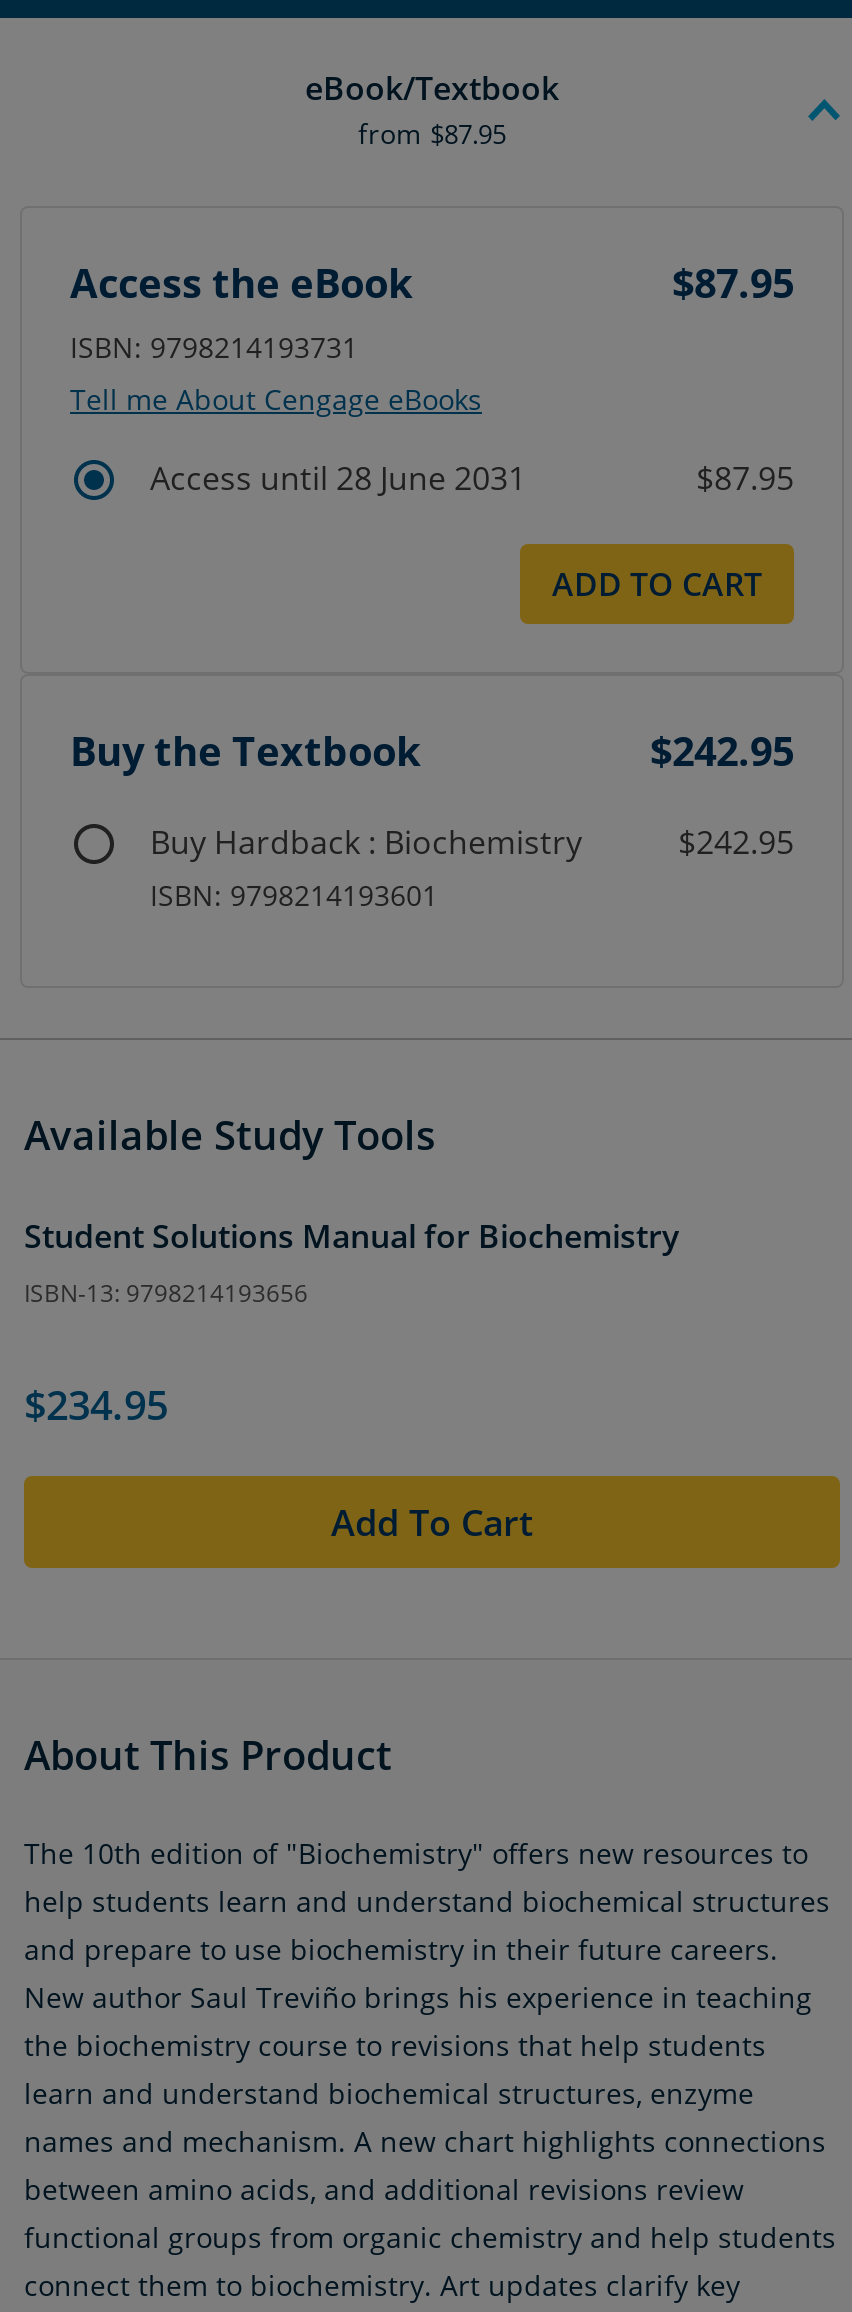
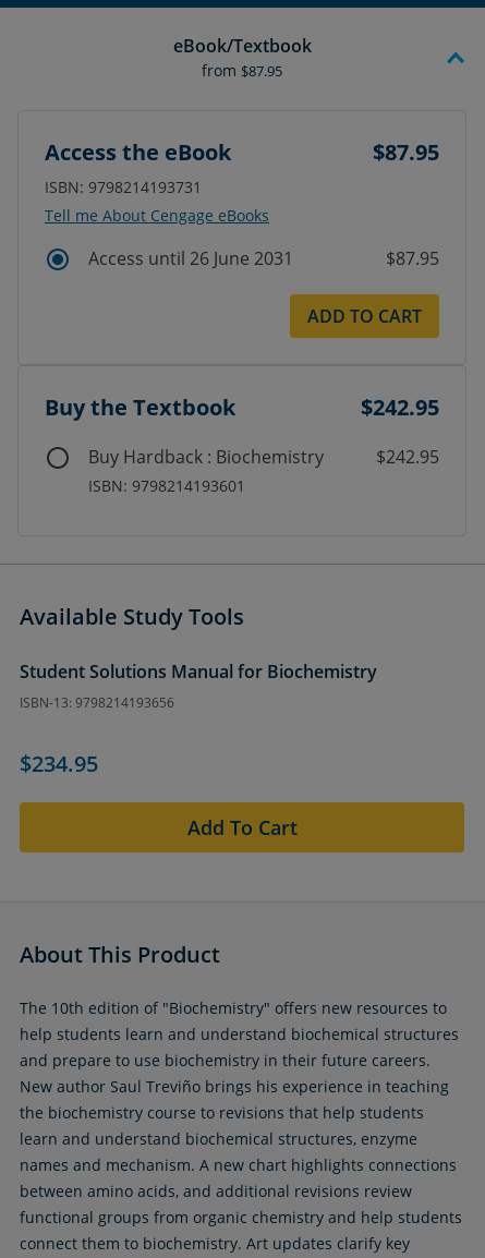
[150,455,526,499] Access until 28 June 2031 -> [88,246,293,270] Access until 26 June 2031

